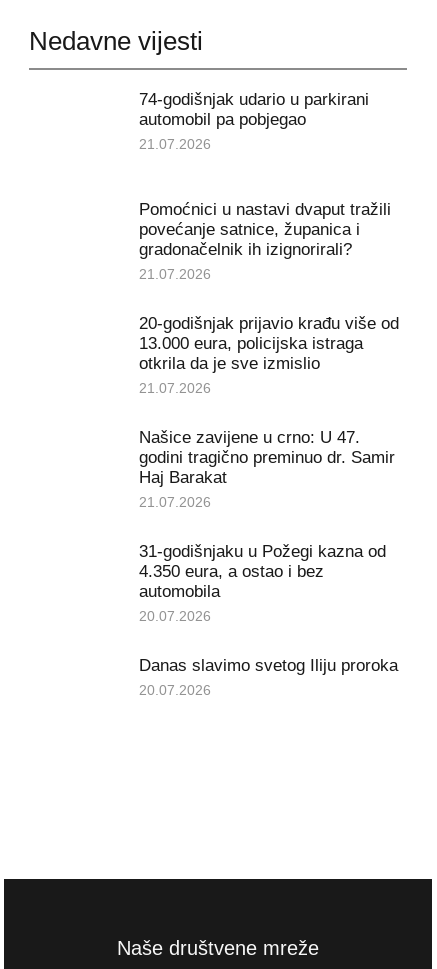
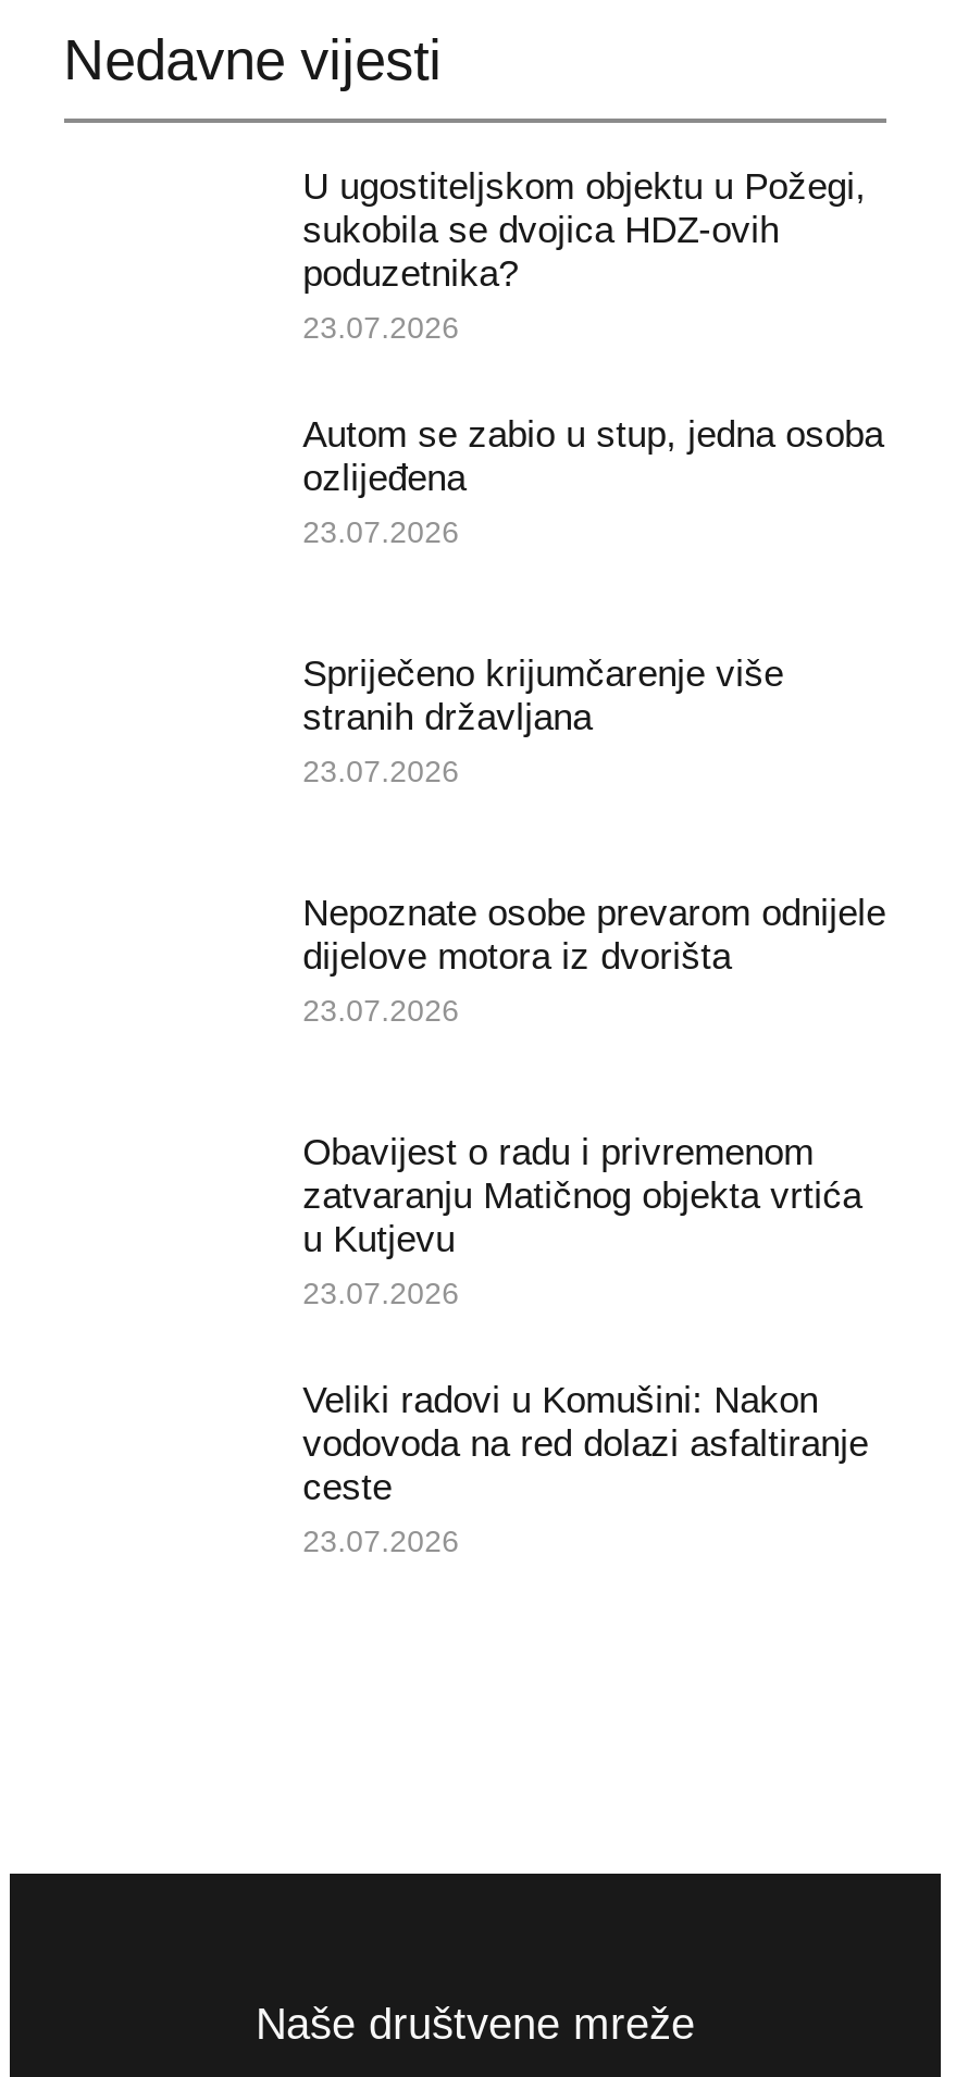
[139,89,369,151] 74-godišnjak udario u parkirani | automobil pa pobjegao | 21.07.2026 -> [303,165,866,344] U ugostiteljskom objektu u Požegi, | sukobila se dvojica HDZ-ovih | poduzetnika? | 23.07.2026
[139,199,391,281] Pomoćnici u nastavi dvaput tražili | povećanje satnice, županica i | gradonačelnik ih izignorirali? | 21.07.2026 -> [303,413,883,548] Autom se zabio u stup, jedna osoba | ozlijeđena | 23.07.2026
[139,313,399,395] 20-godišnjak prijavio krađu više od | 13.000 eura, policijska istraga | otkrila da je sve izmislio | 21.07.2026 -> [303,652,783,787] Spriječeno krijumčarenje više | stranih državljana | 23.07.2026
[139,427,395,509] Našice zavijene u crno: U 47. | godini tragično preminuo dr. Samir | Haj Barakat | 21.07.2026 -> [303,892,886,1027] Nepoznate osobe prevarom odnijele | dijelove motora iz dvorišta | 23.07.2026
[139,541,386,623] 31-godišnjaku u Požegi kazna od | 4.350 eura, a ostao i bez | automobila | 20.07.2026 -> [303,1131,862,1309] Obavijest o radu i privremenom | zatvaranju Matičnog objekta vrtića | u Kutjevu | 23.07.2026
[139,655,398,697] Danas slavimo svetog Iliju proroka | 20.07.2026 -> [303,1379,868,1557] Veliki radovi u Komušini: Nakon | vodovoda na red dolazi asfaltiranje | ceste | 23.07.2026

